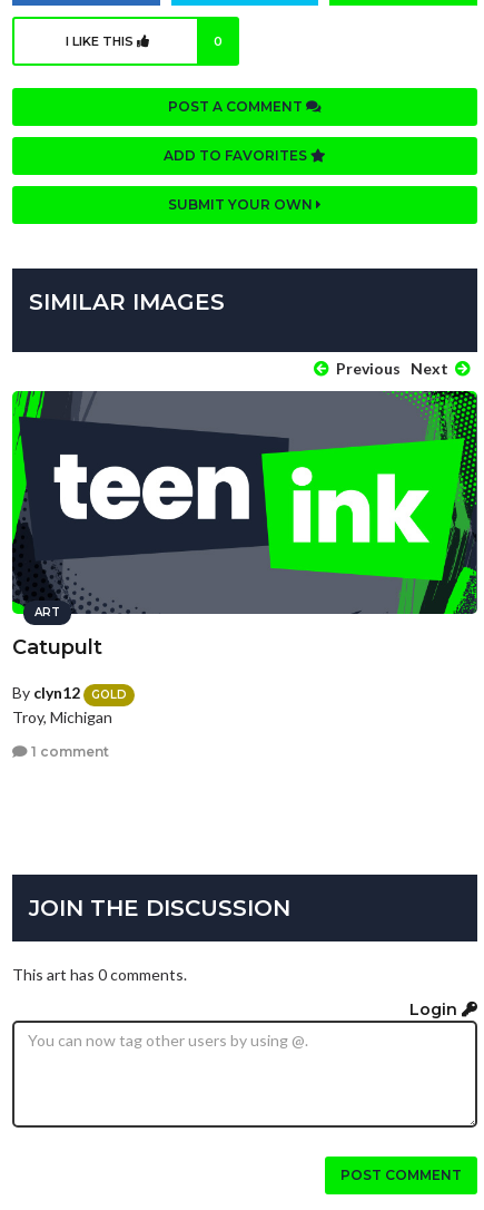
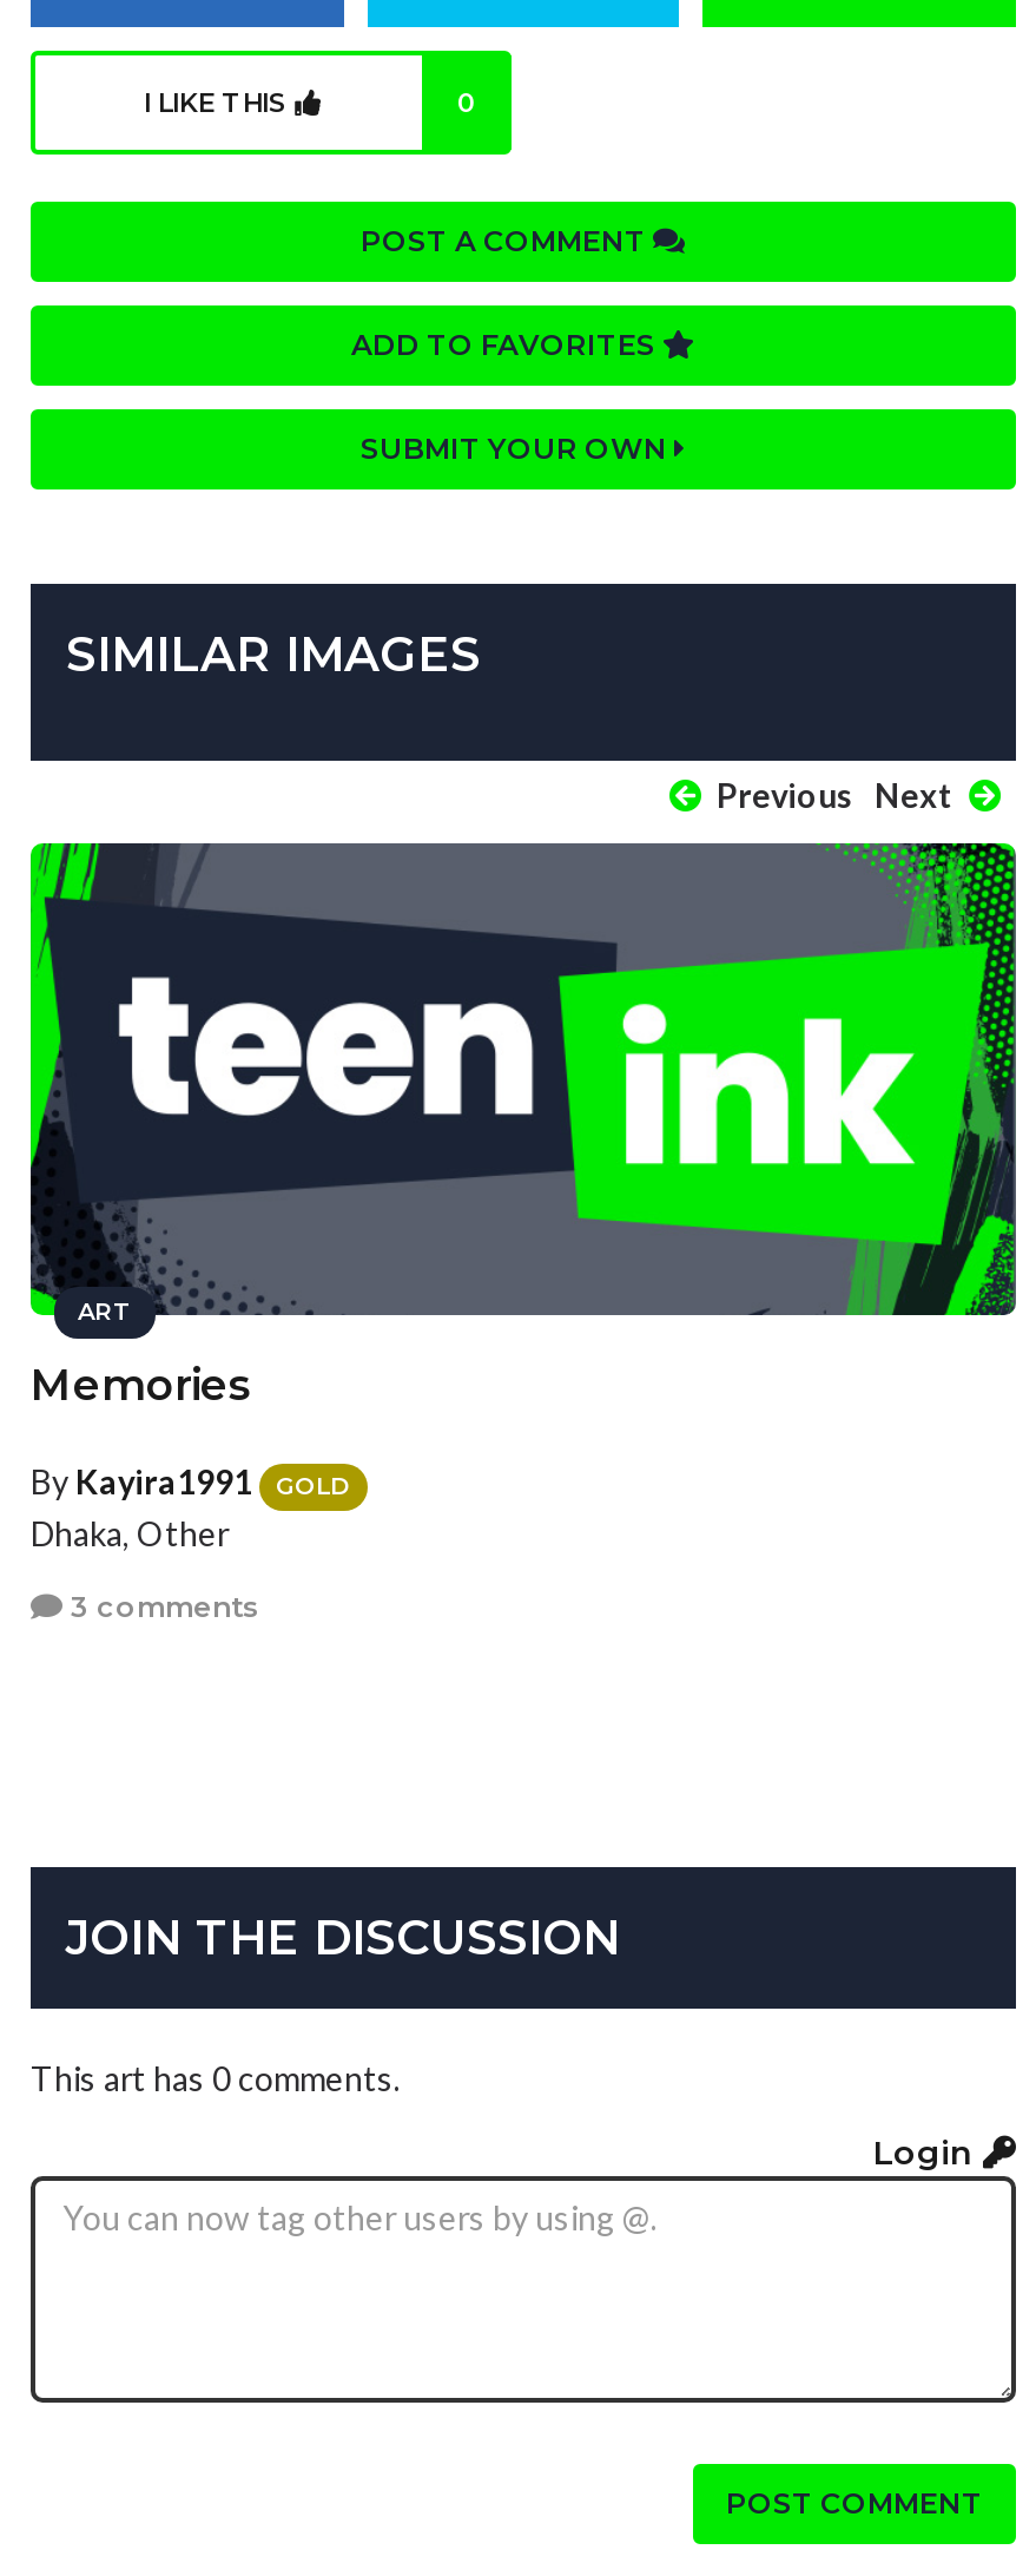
[12,635,102,660] Catupult -> [31,1361,252,1413] Memories
[12,683,127,702] By clyn12 GOLD -> [31,1462,351,1502] By Kayira1991 GOLD
[12,707,112,726] Troy, Michigan -> [31,1513,229,1553] Dhaka, Other
[28,743,109,760] 1 comment -> [64,1589,259,1625] 3 comments

